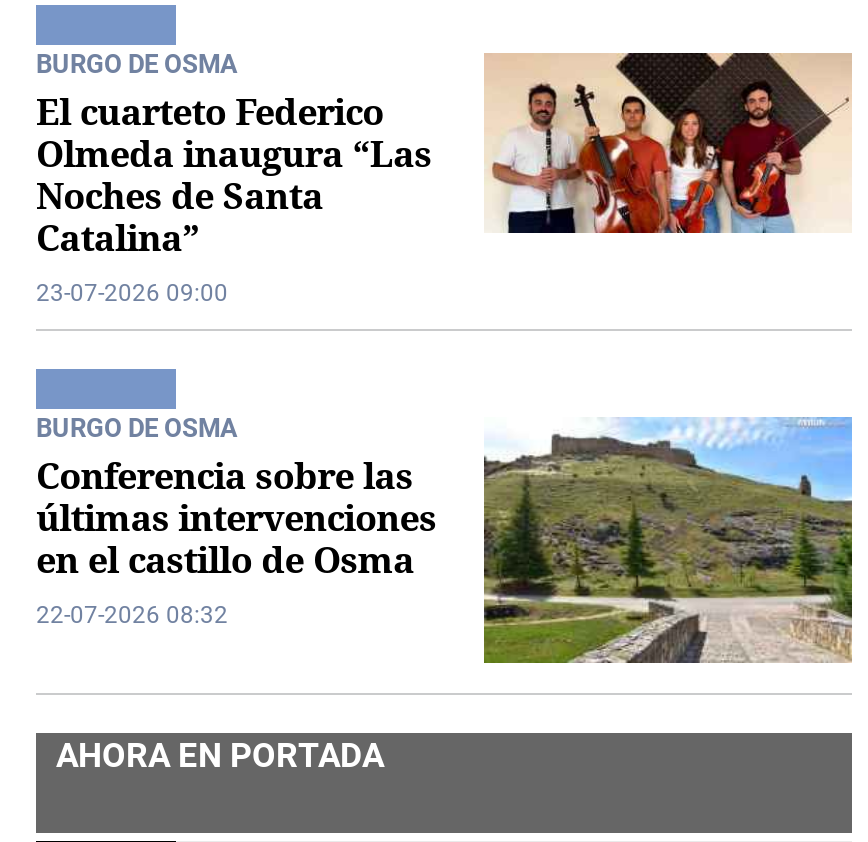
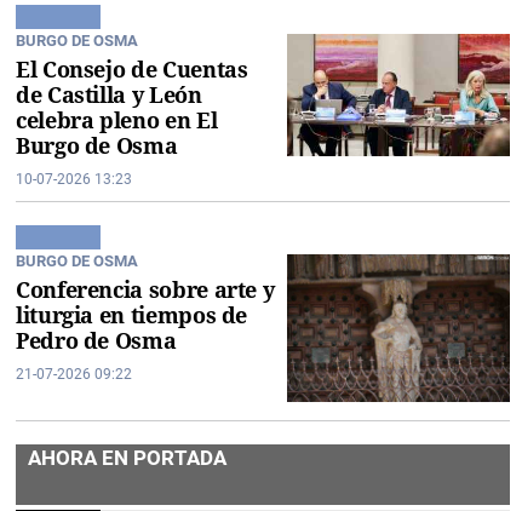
[36,50,852,259] [image] | El cuarteto Federico | Olmeda inaugura “Las | Noches de Santa | Catalina” -> [16,33,511,158] [image] | El Consejo de Cuentas | de Castilla y León | celebra pleno en El | Burgo de Osma
[36,279,228,307] 23-07-2026 09:00 -> [16,170,132,187] 10-07-2026 13:23
[36,416,854,666] [image] | Conferencia sobre las | últimas intervenciones | en el castillo de Osma -> [16,253,511,403] [image] | Conferencia sobre arte y | liturgia en tiempos de | Pedro de Osma
[36,601,228,629] 22-07-2026 08:32 -> [16,365,132,382] 21-07-2026 09:22

